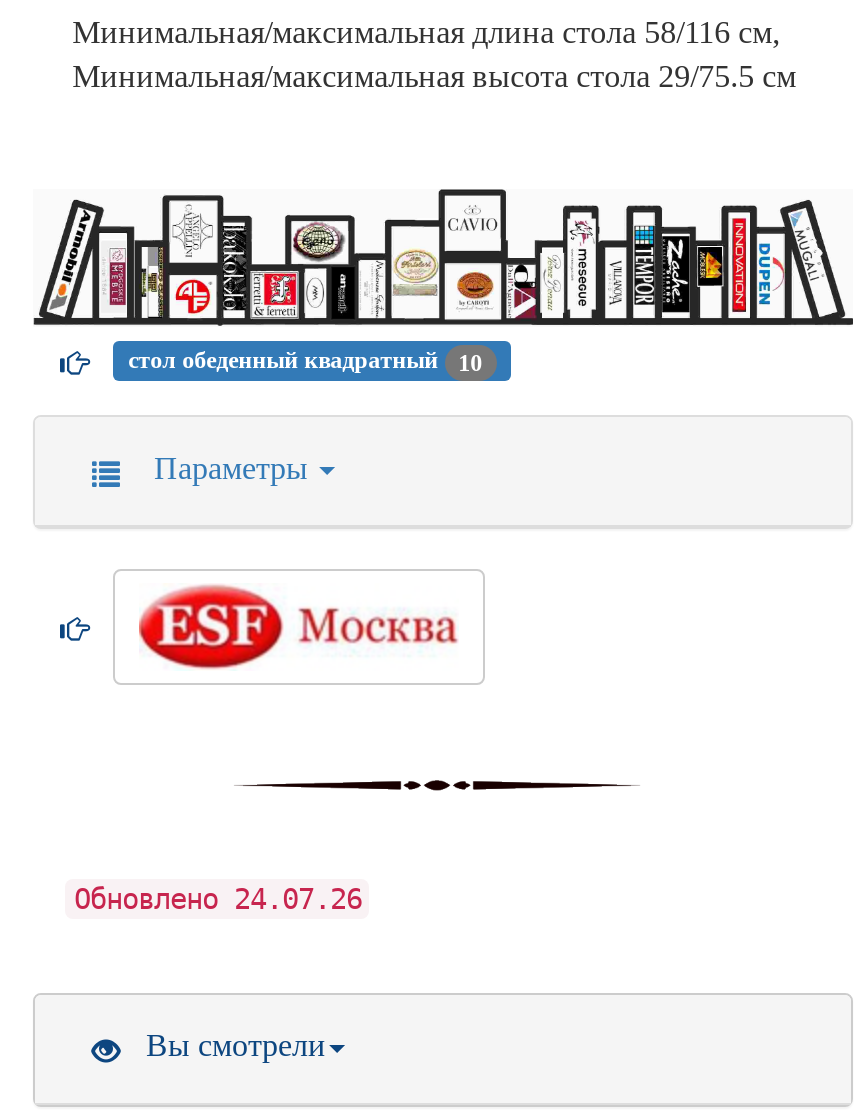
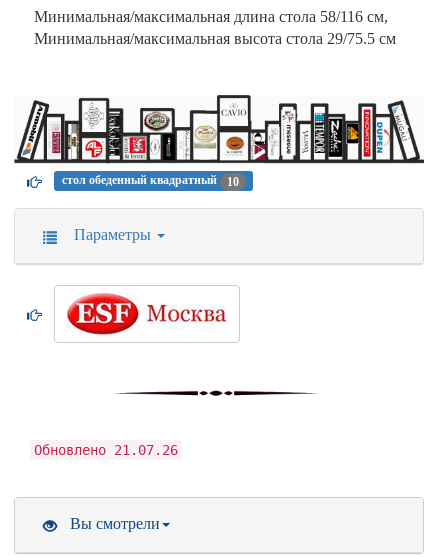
[74,883,362,915] Обновлено 24.07.26 -> [34,442,178,458] Обновлено 21.07.26

